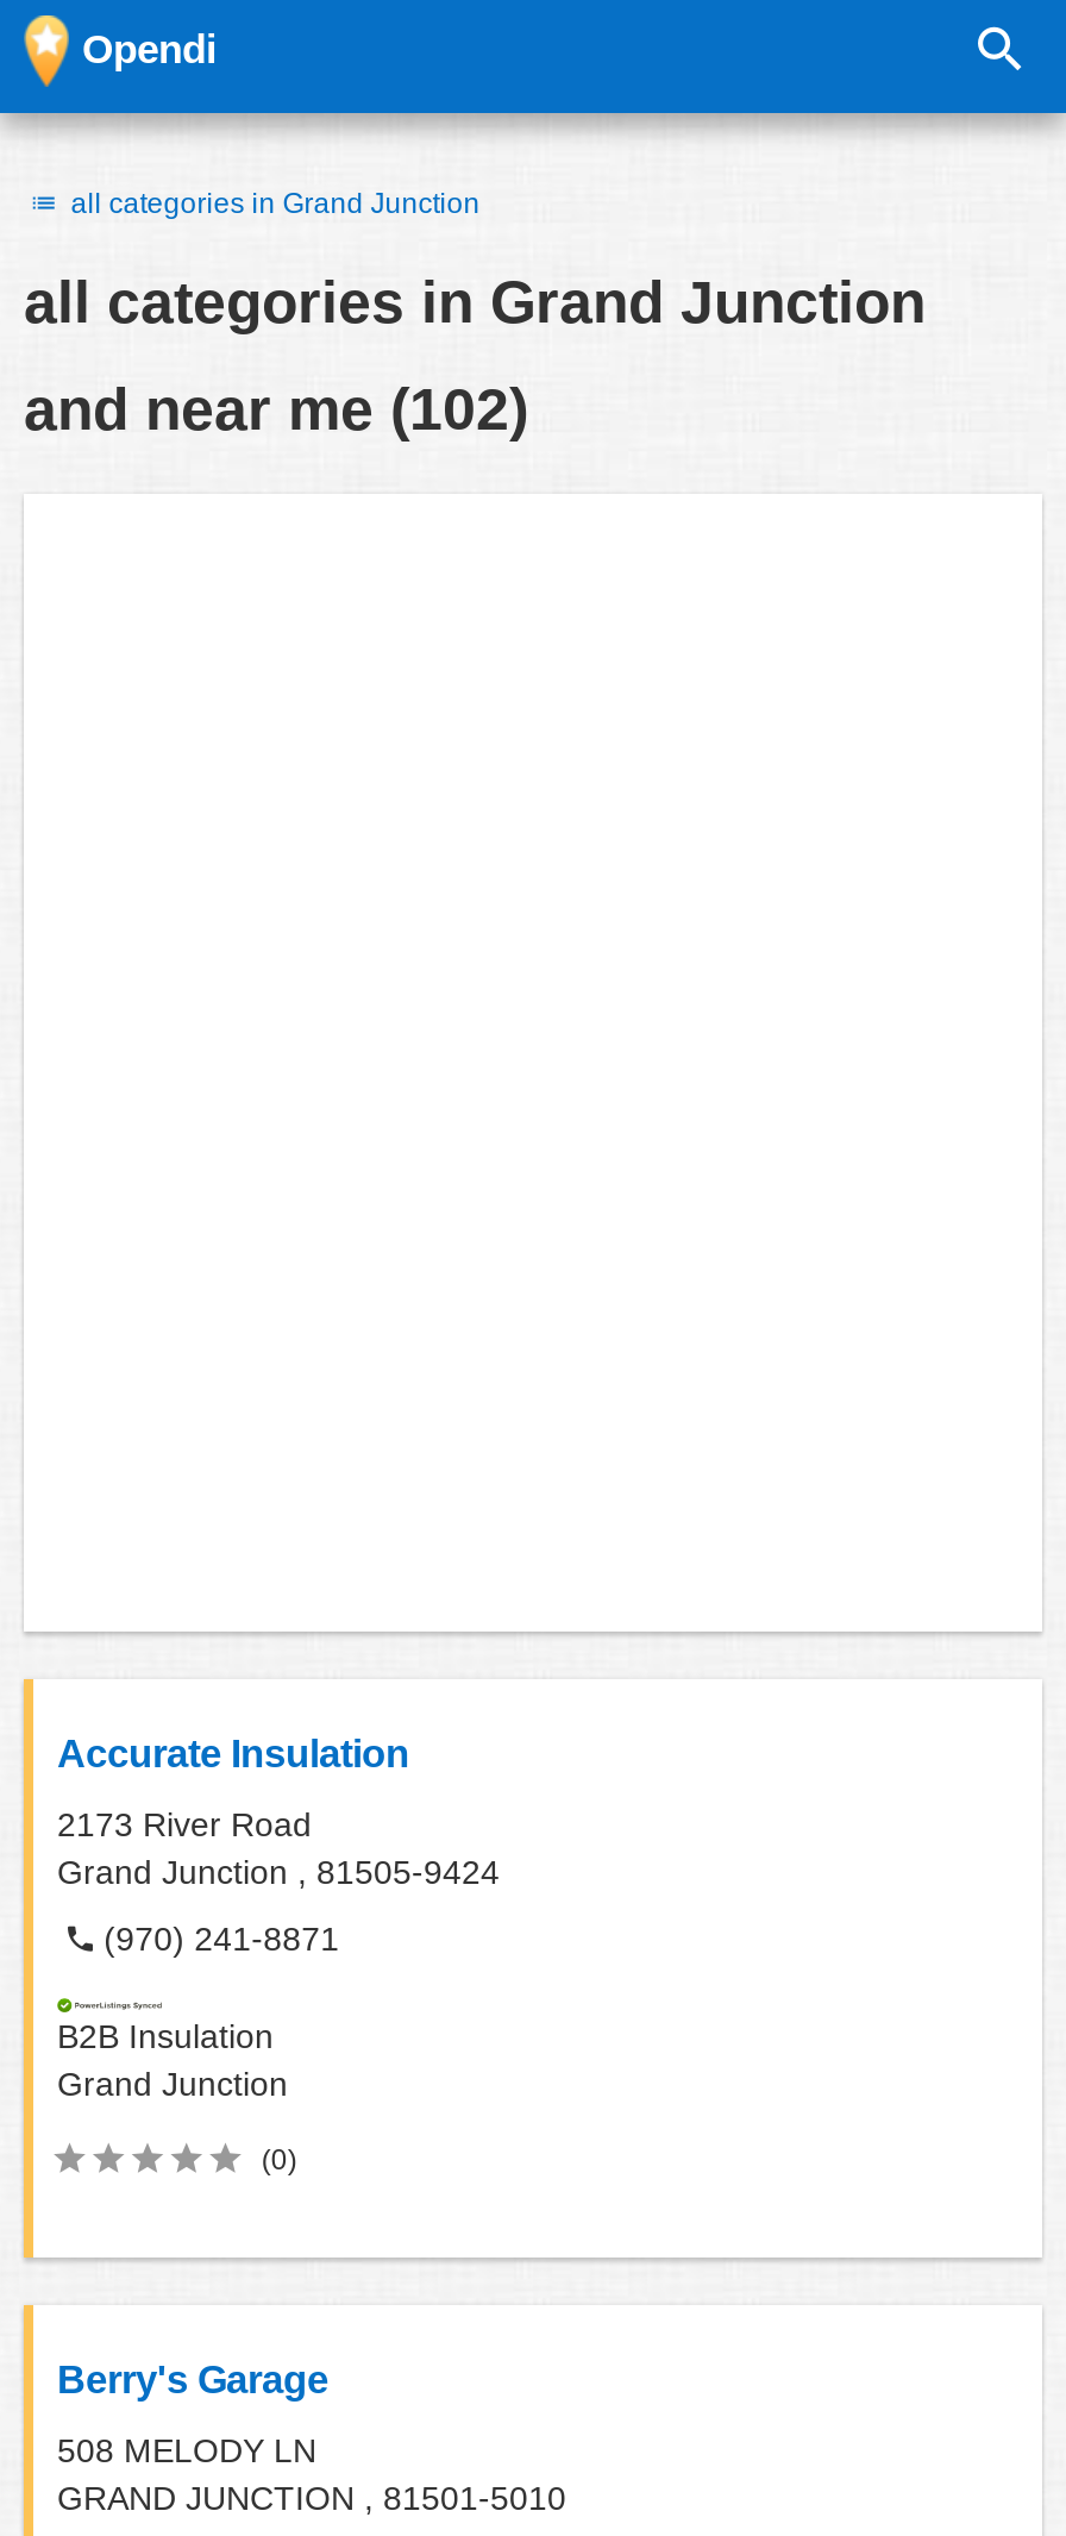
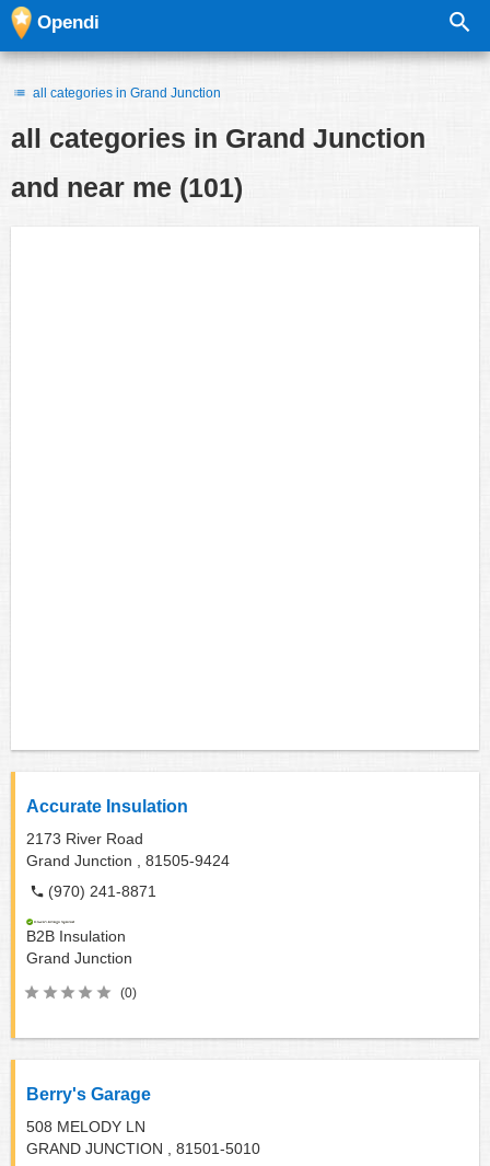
[24,375,528,442] and near me (102) -> [11,172,243,203] and near me (101)

